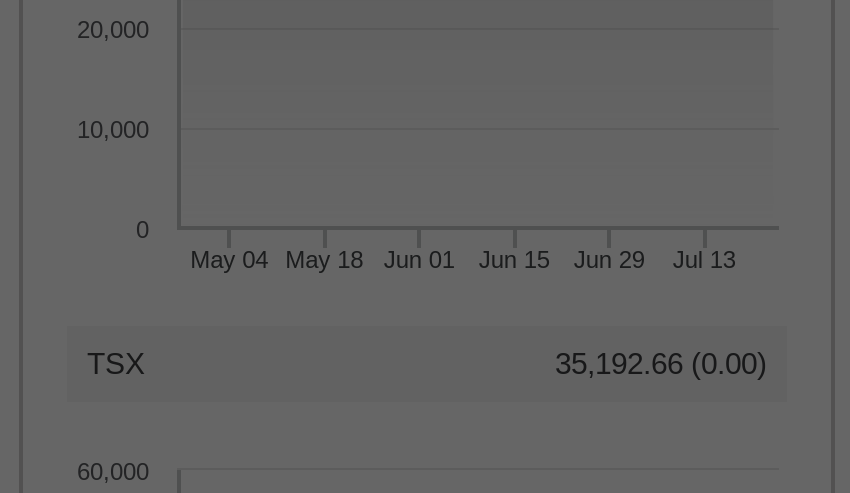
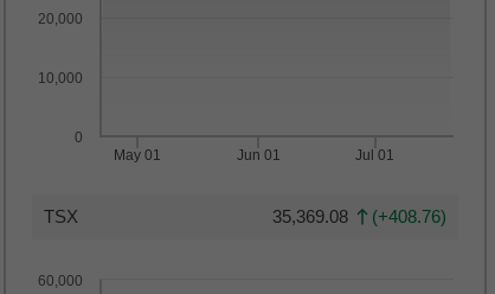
[190,245,363,272] May 04 | May 18 -> none
[479,245,736,272] Jun 15 | Jun 29 | Jul 13 -> [114,147,395,163] May 01 | Jul 01
[555,345,767,379] 35,192.66 (0.00) -> [272,206,446,226] 35,369.08 | (+408.76)

